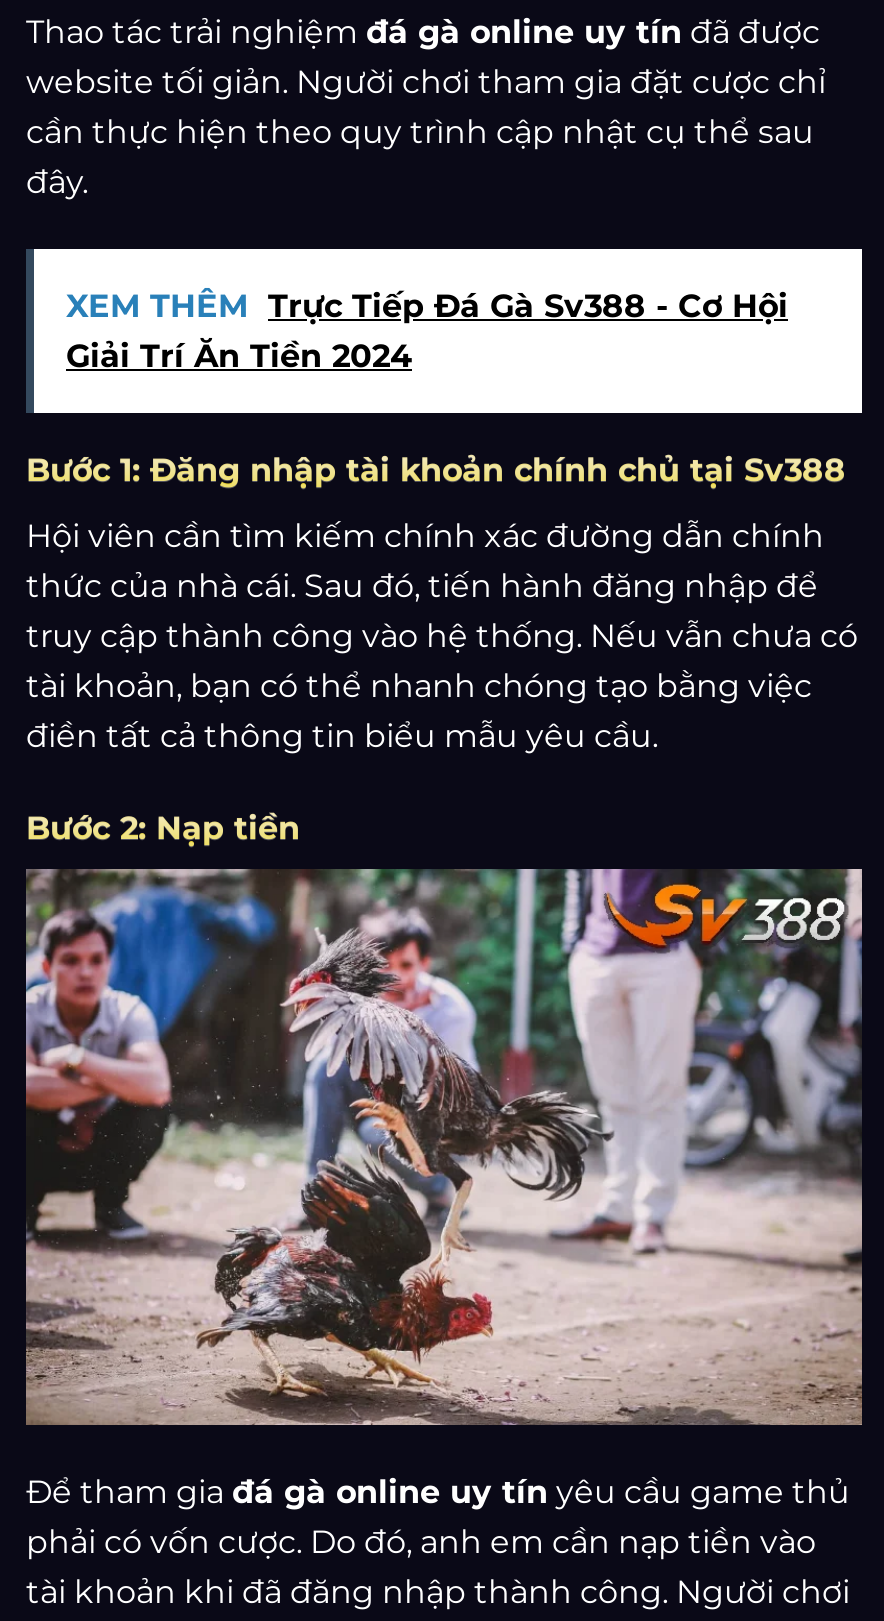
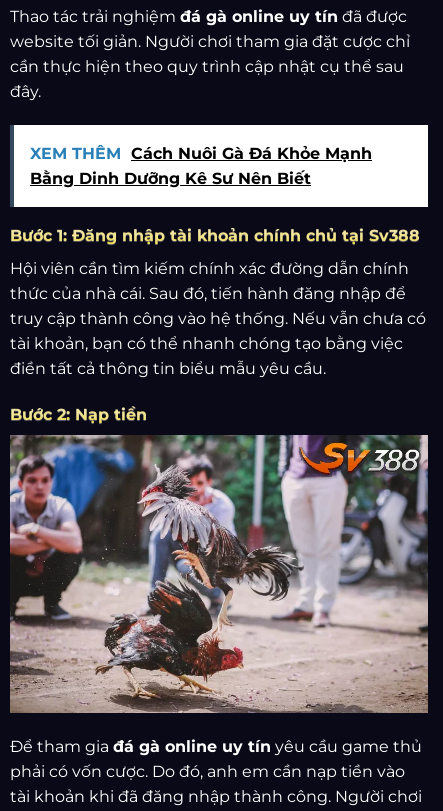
[66,287,788,375] XEM THÊM Trực Tiếp Đá Gà Sv388 - Cơ Hội | Giải Trí Ăn Tiền 2024 -> [30,144,372,188] XEM THÊM Cách Nuôi Gà Đá Khỏe Mạnh | Bằng Dinh Dưỡng Kê Sư Nên Biết

